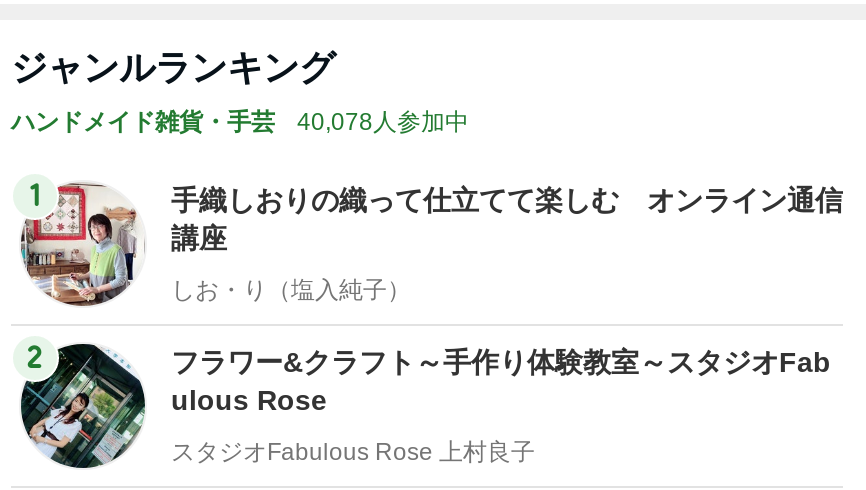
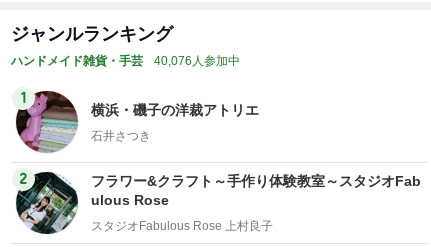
[11,108,469,136] ハンドメイド雑貨・手芸 40,078人参加中 -> [11,54,240,68] ハンドメイド雑貨・手芸 40,076人参加中
[21,184,843,306] [image] | 手織しおりの織って仕立てて楽しむ オンライン通信 | 講座 -> [16,91,259,152] [image] | 横浜・磯子の洋裁アトリエ
[171,276,411,304] しお・り（塩入純子） -> [91,129,151,143] 石井さつき

